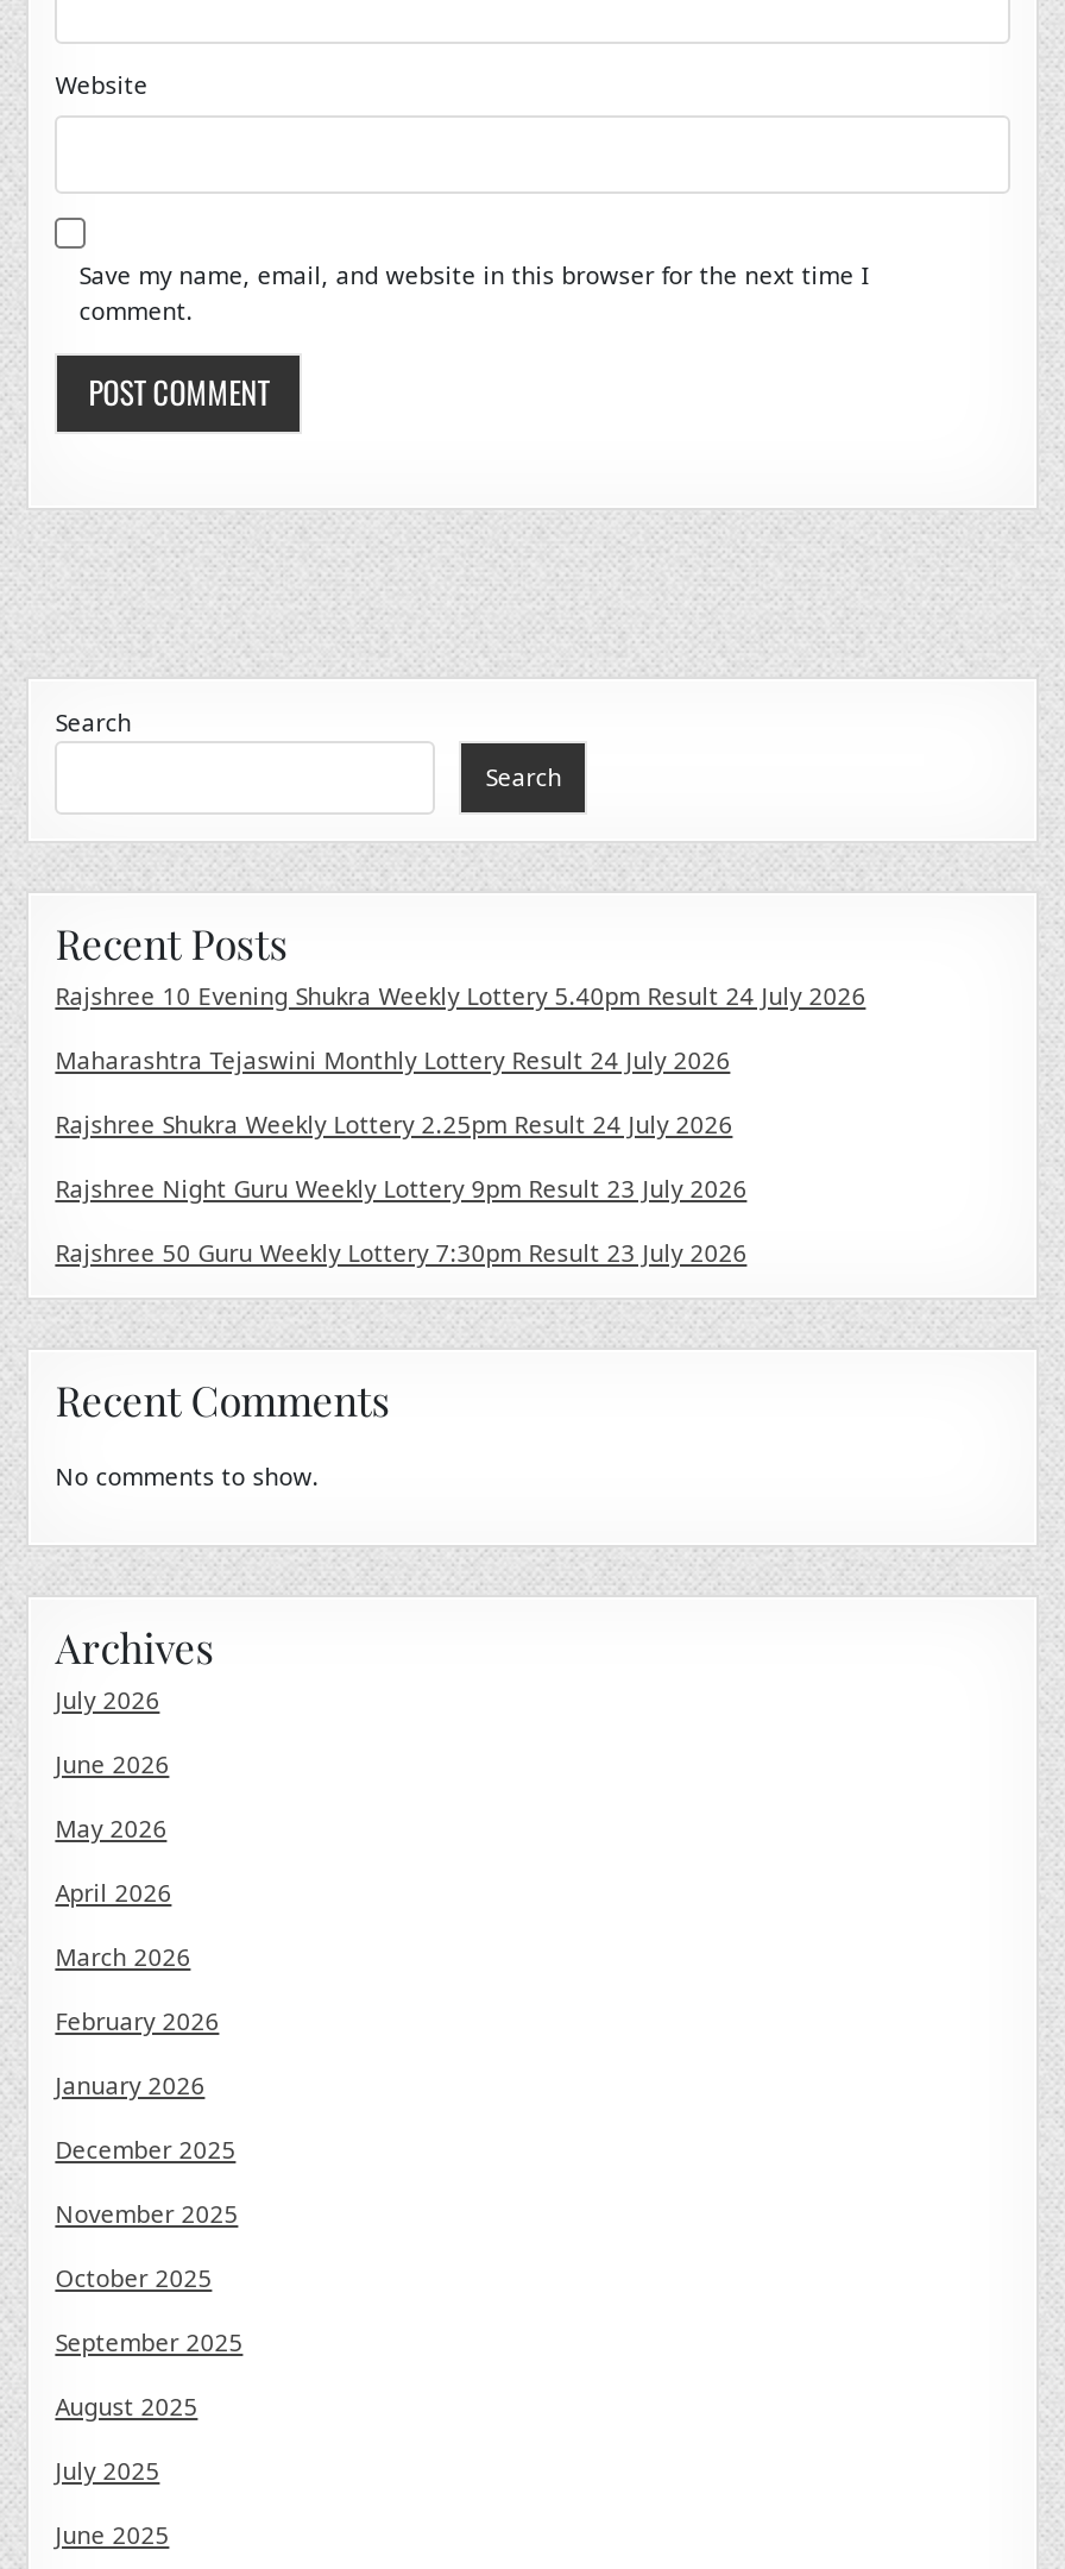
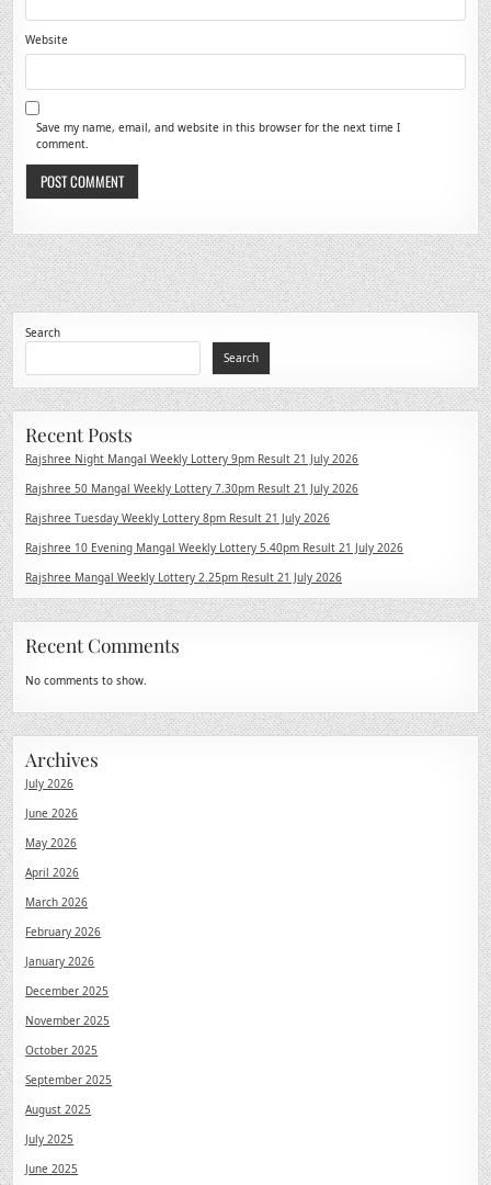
[55,978,866,1011] Rajshree 10 Evening Shukra Weekly Lottery 5.40pm Result 24 July 2026 -> [25,451,359,466] Rajshree Night Mangal Weekly Lottery 9pm Result 21 July 2026
[55,1042,730,1075] Maharashtra Tejaswini Monthly Lottery Result 24 July 2026 -> [25,481,359,496] Rajshree 50 Mangal Weekly Lottery 7.30pm Result 21 July 2026
[55,1106,733,1139] Rajshree Shukra Weekly Lottery 2.25pm Result 24 July 2026 -> [25,510,330,526] Rajshree Tuesday Weekly Lottery 8pm Result 21 July 2026
[55,1170,747,1204] Rajshree Night Guru Weekly Lottery 9pm Result 23 July 2026 -> [25,540,404,555] Rajshree 10 Evening Mangal Weekly Lottery 5.40pm Result 21 July 2026
[55,1235,747,1268] Rajshree 50 Guru Weekly Lottery 7:30pm Result 23 July 2026 -> [25,569,342,585] Rajshree Mangal Weekly Lottery 2.25pm Result 21 July 2026

